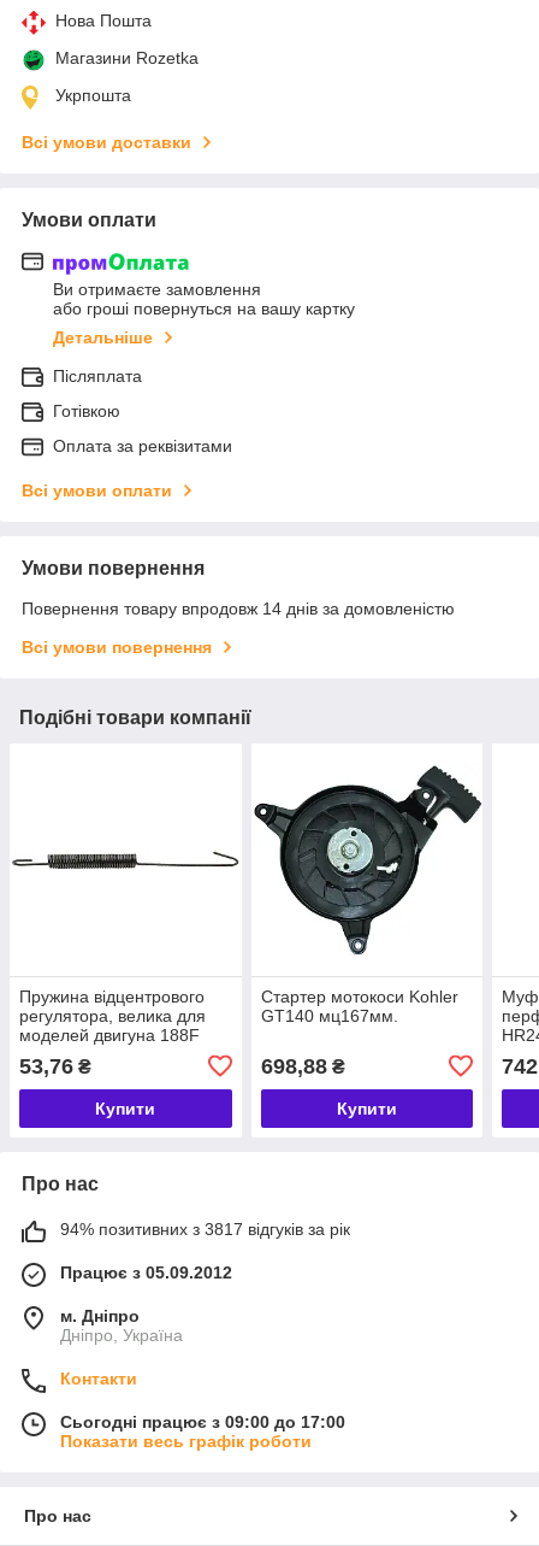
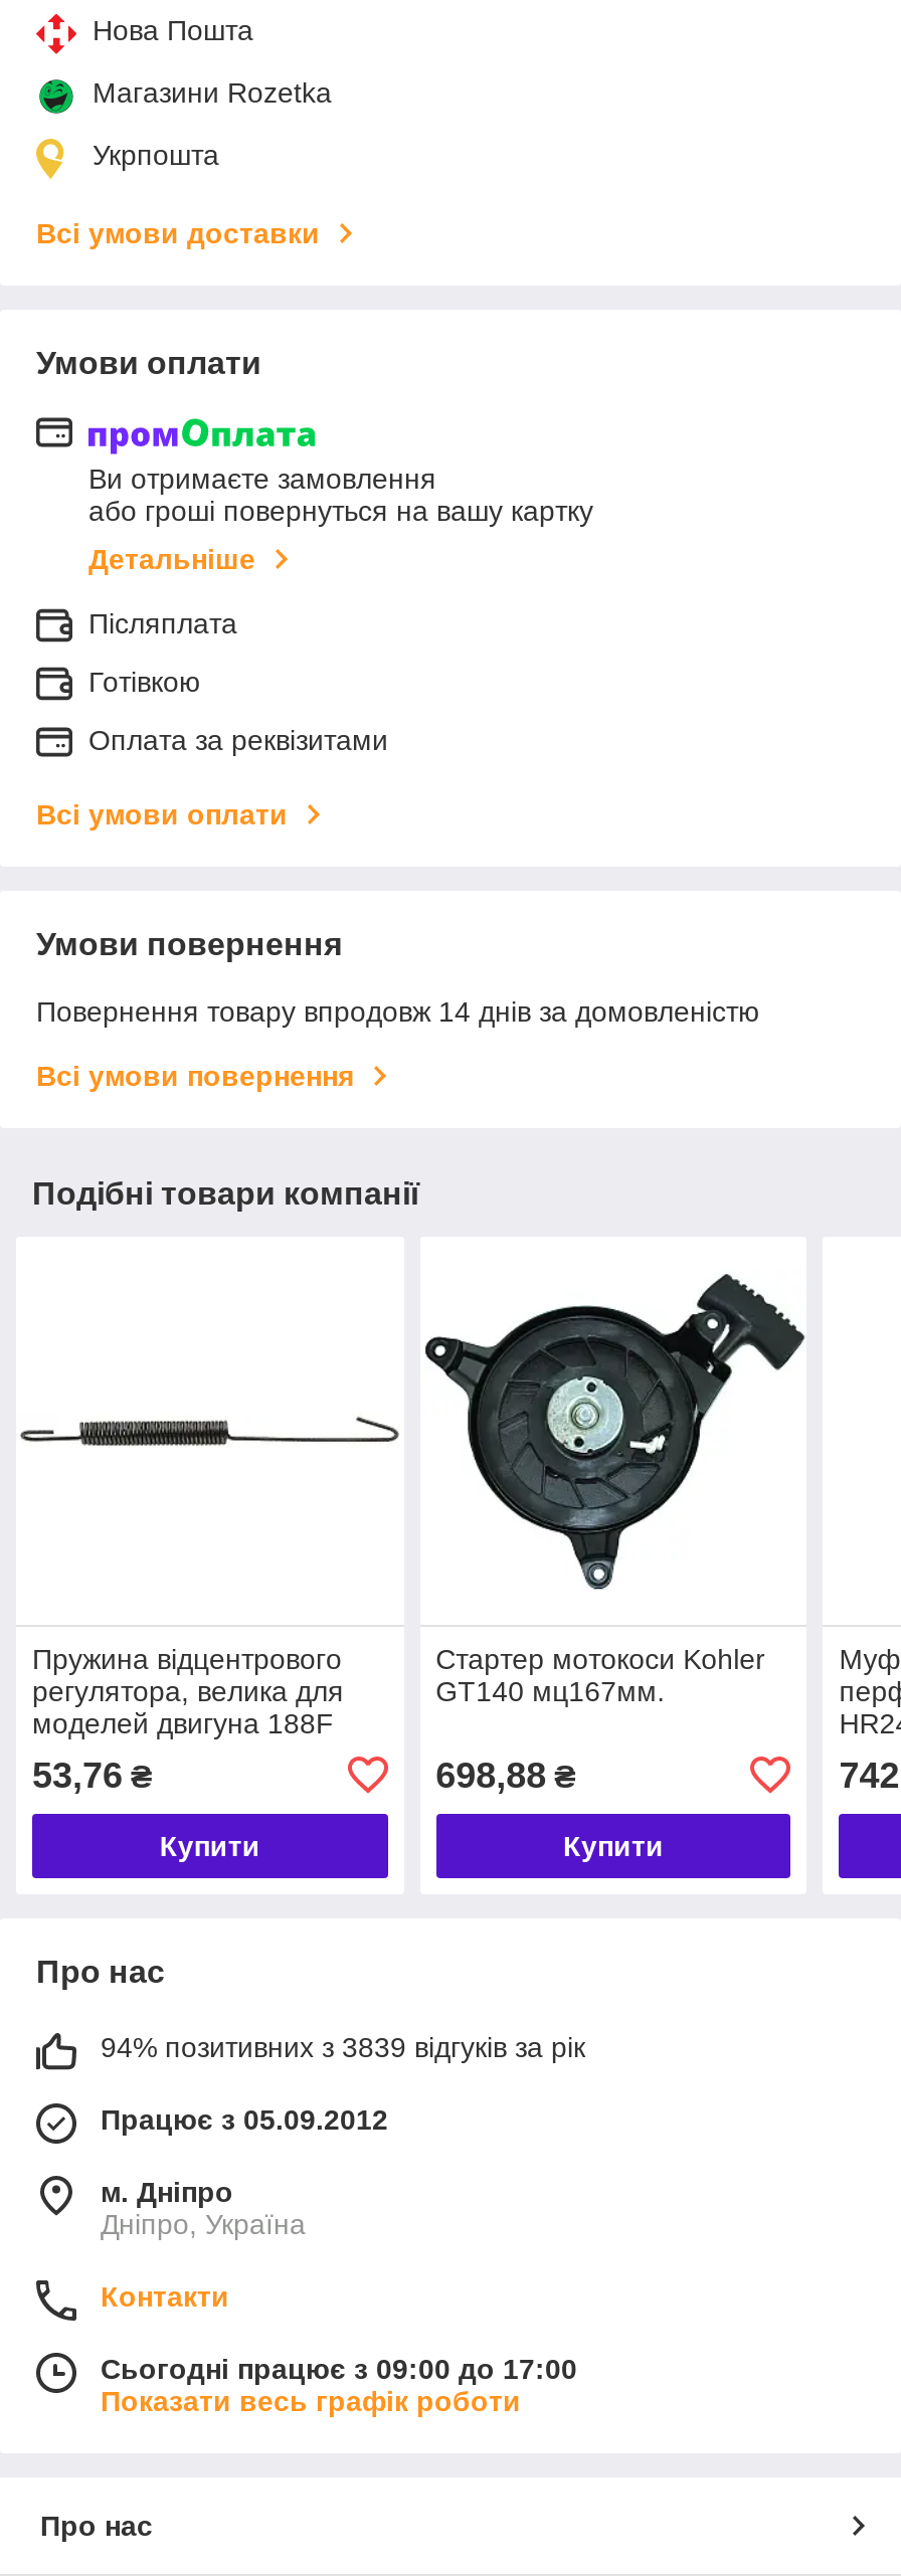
[60,1219,350,1238] 94% позитивних з 3817 відгуків за рік -> [101,2031,585,2063] 94% позитивних з 3839 відгуків за рік

